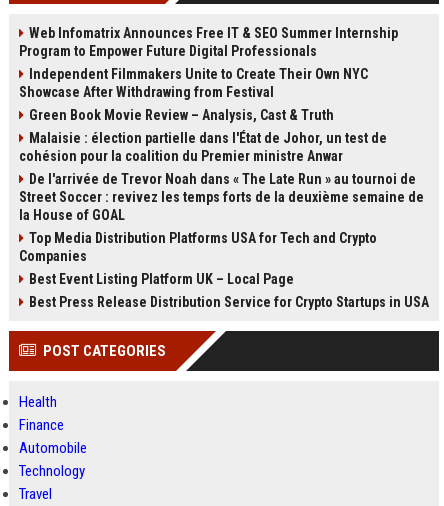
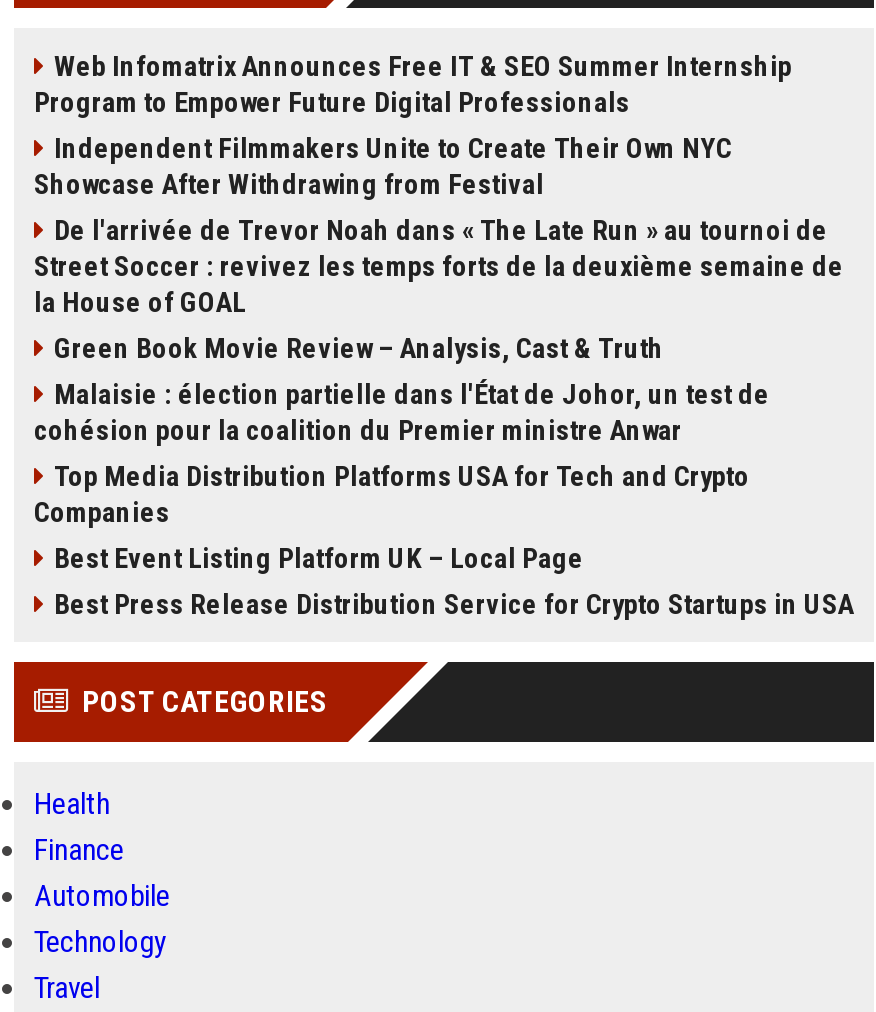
moved [19,107,387,164] -> [34,332,770,446]: Green Book Movie Review – Analysis, Cast & Truth | Malaisie : élection partielle dans l'État de Johor, un test de | cohésion pour la coalition du Premier ministre Anwar
moved [19,171,424,223] -> [34,214,844,318]: De l'arrivée de Trevor Noah dans « The Late Run » au tournoi de | Street Soccer : revivez les temps forts de la deuxième semaine de | la House of GOAL

